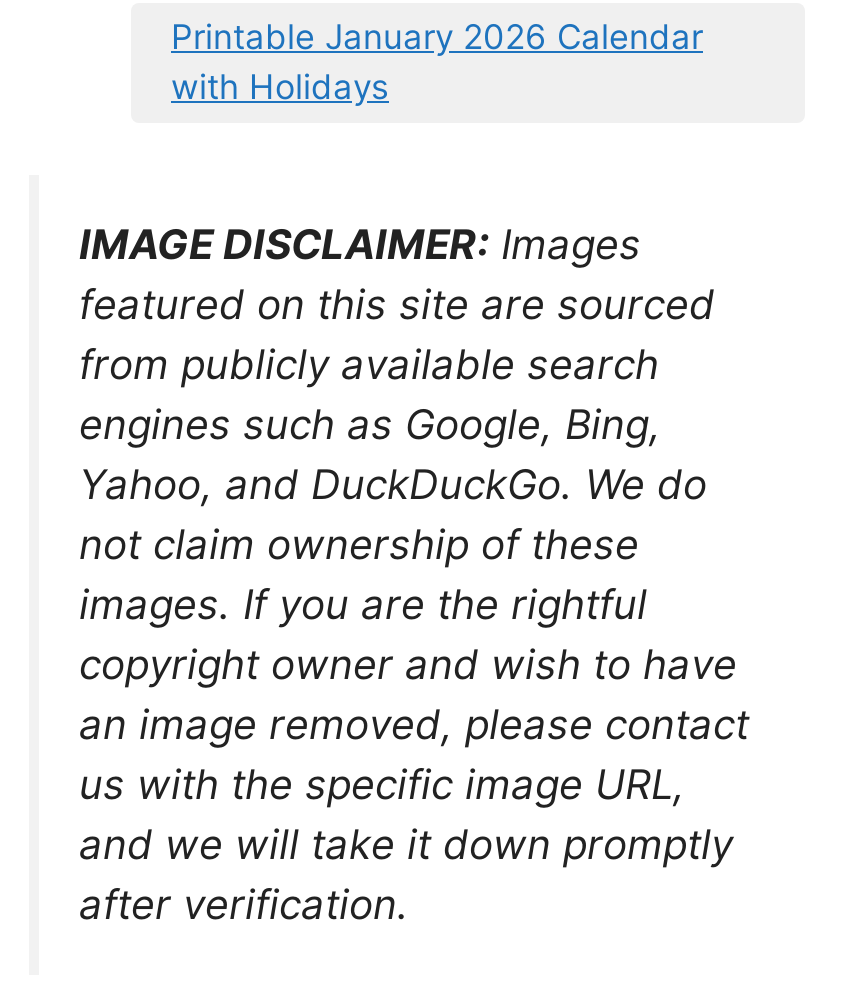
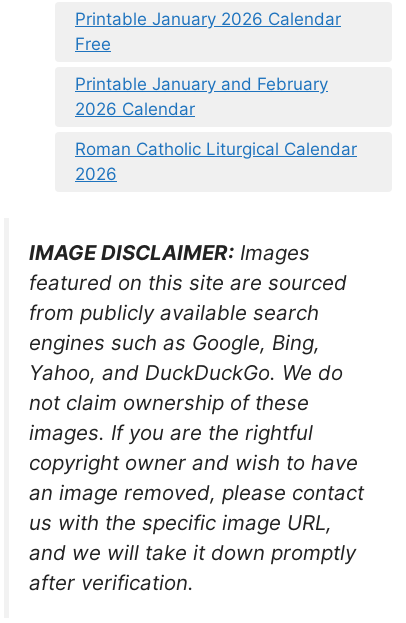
[171,67,389,107] with Holidays -> [75,34,357,184] Free | Printable January and February | 2026 Calendar | Roman Catholic Liturgical Calendar | 2026

